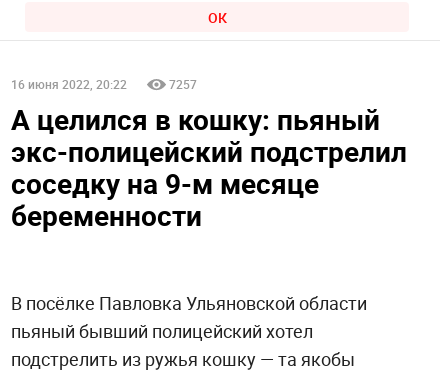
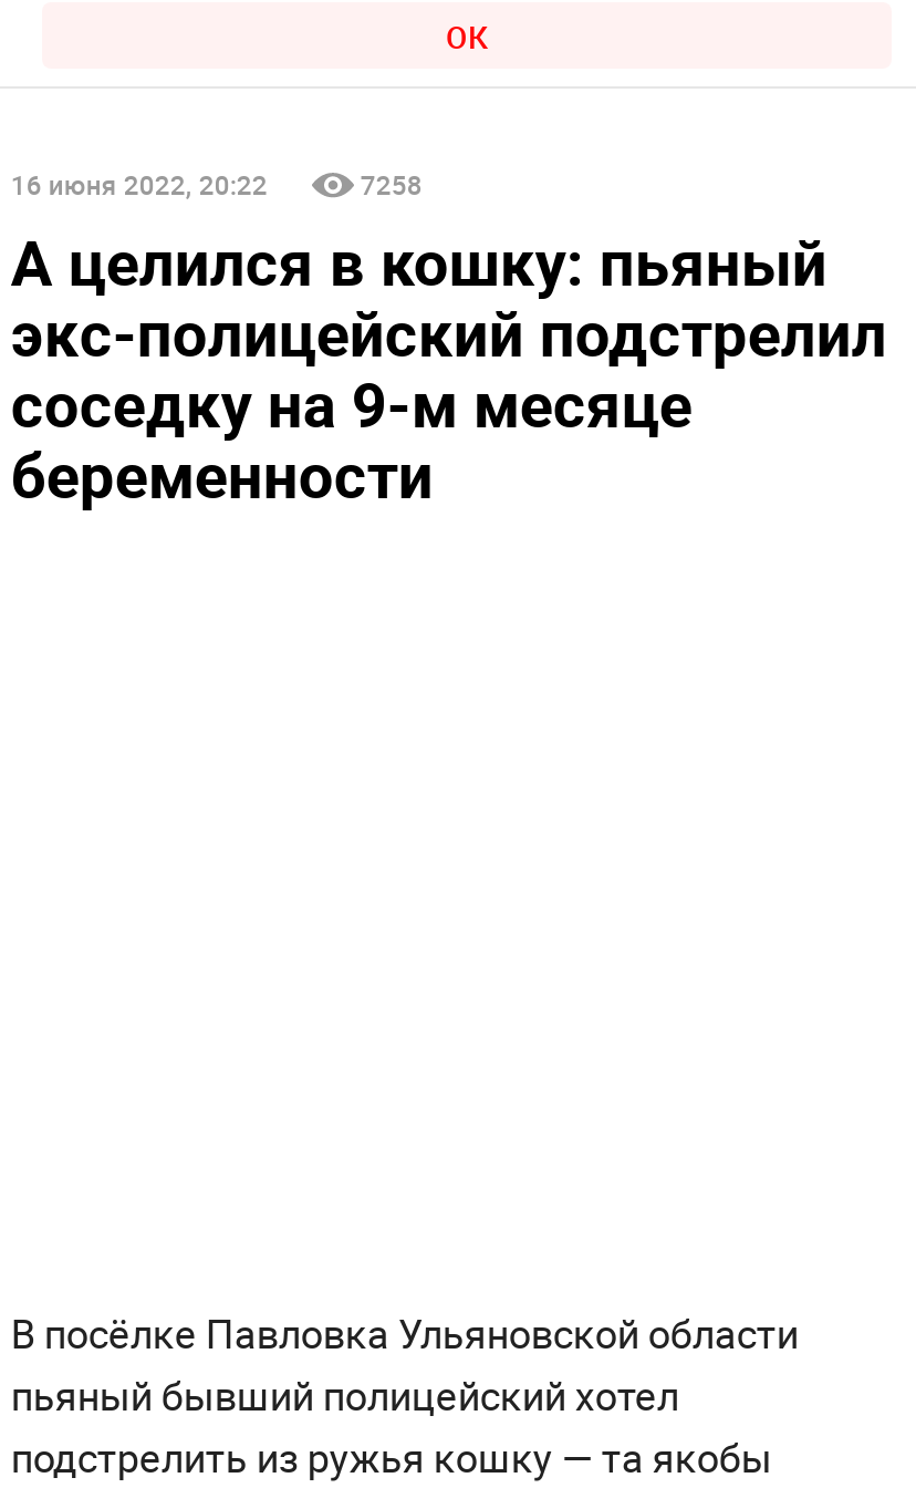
[169,76,197,92] 7257 -> [360,166,422,201] 7258

